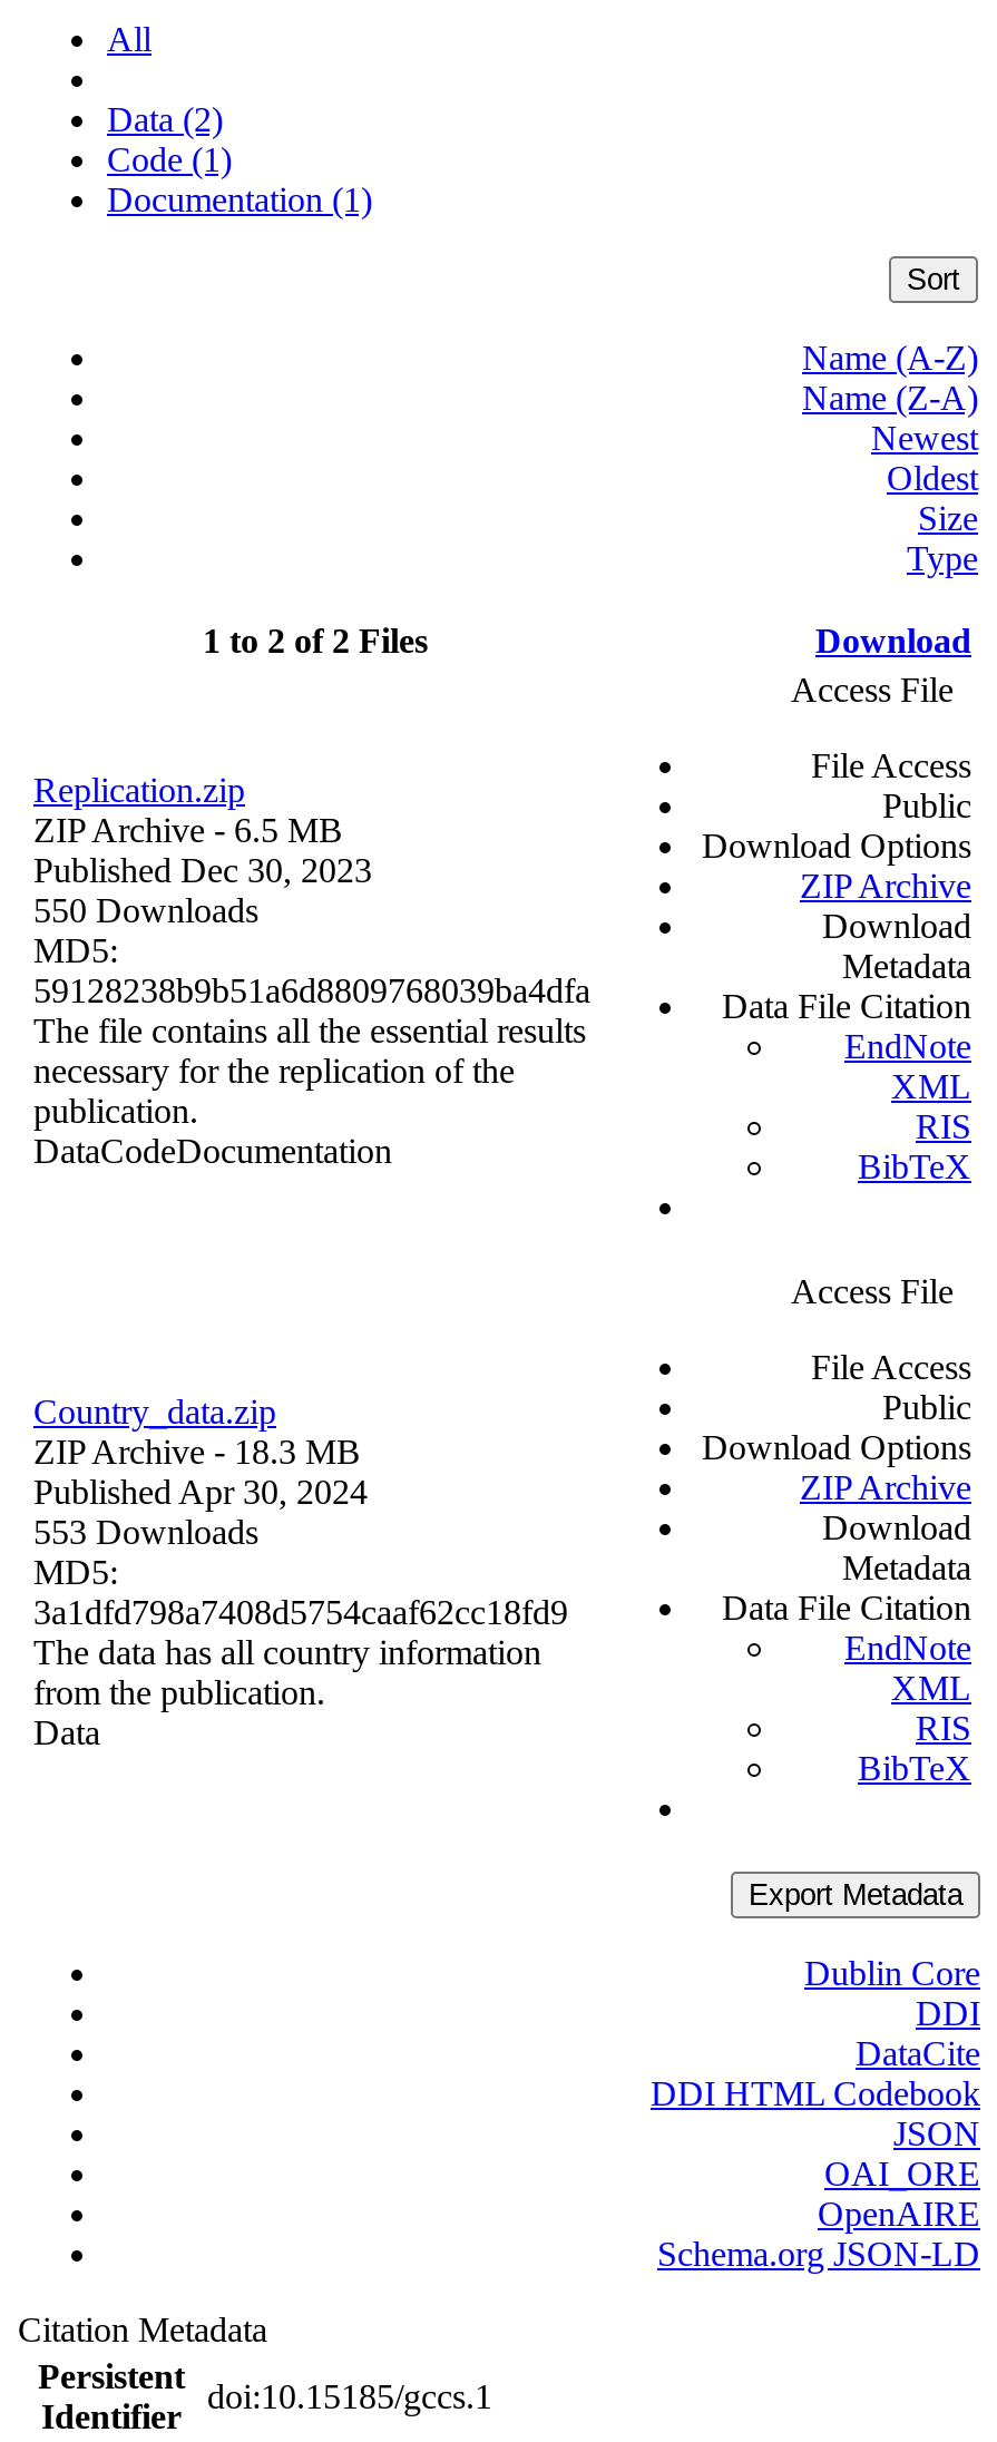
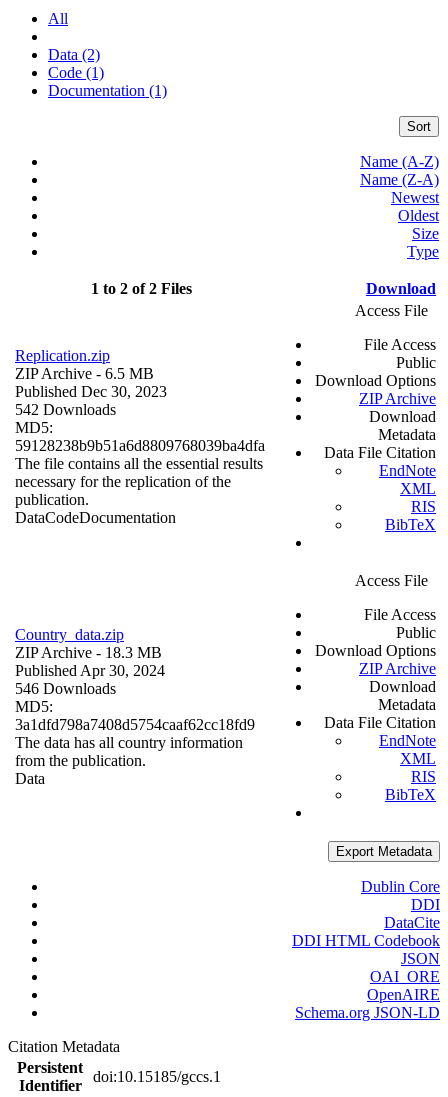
[33,892,258,930] 550 Downloads -> [15,401,116,418] 542 Downloads
[33,1514,258,1551] 553 Downloads -> [15,680,116,697] 546 Downloads

